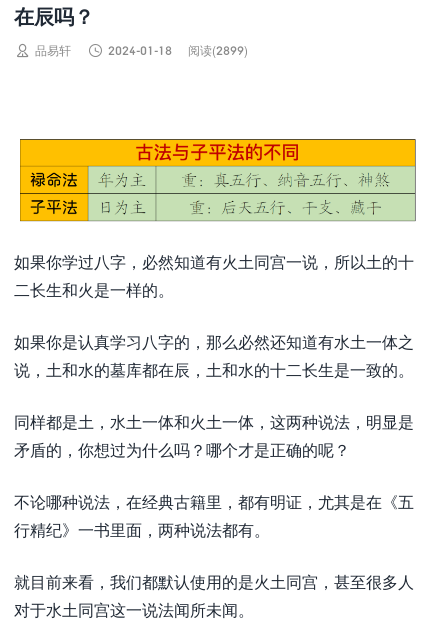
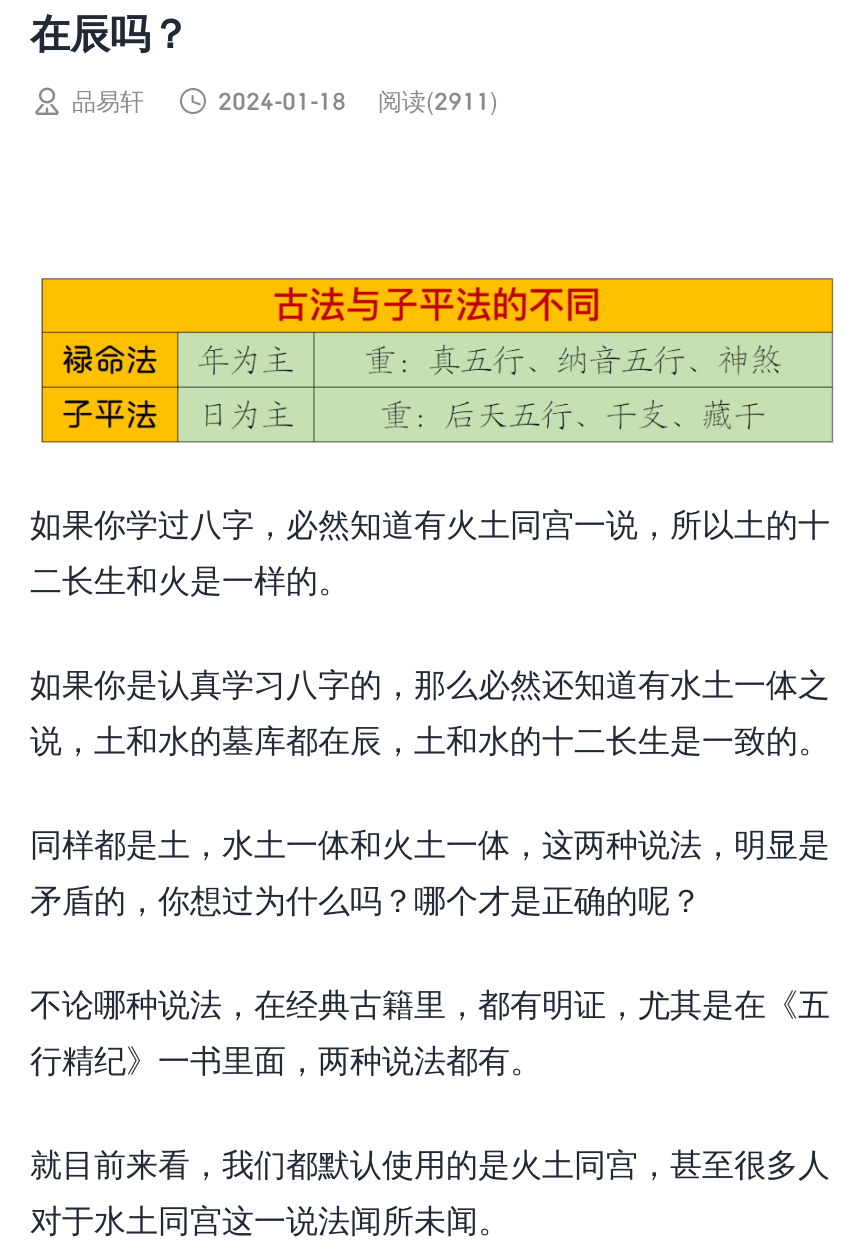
[188,43,248,58] 阅读(2899) -> [378,86,498,116] 阅读(2911)

